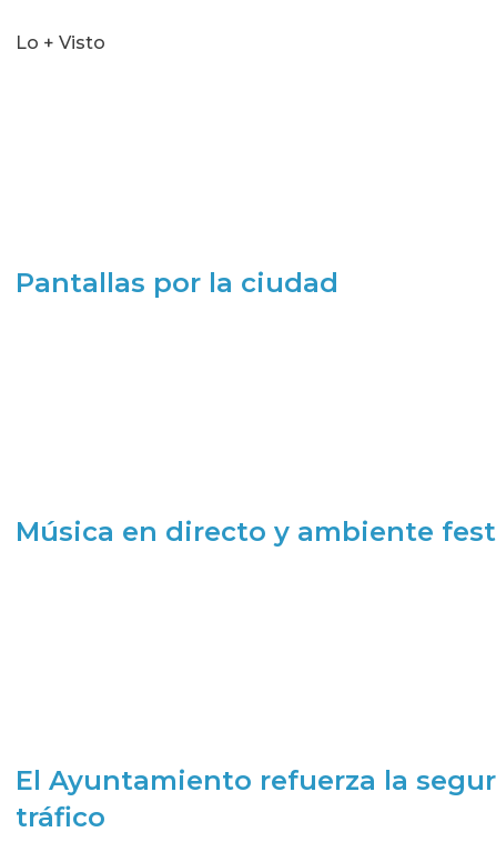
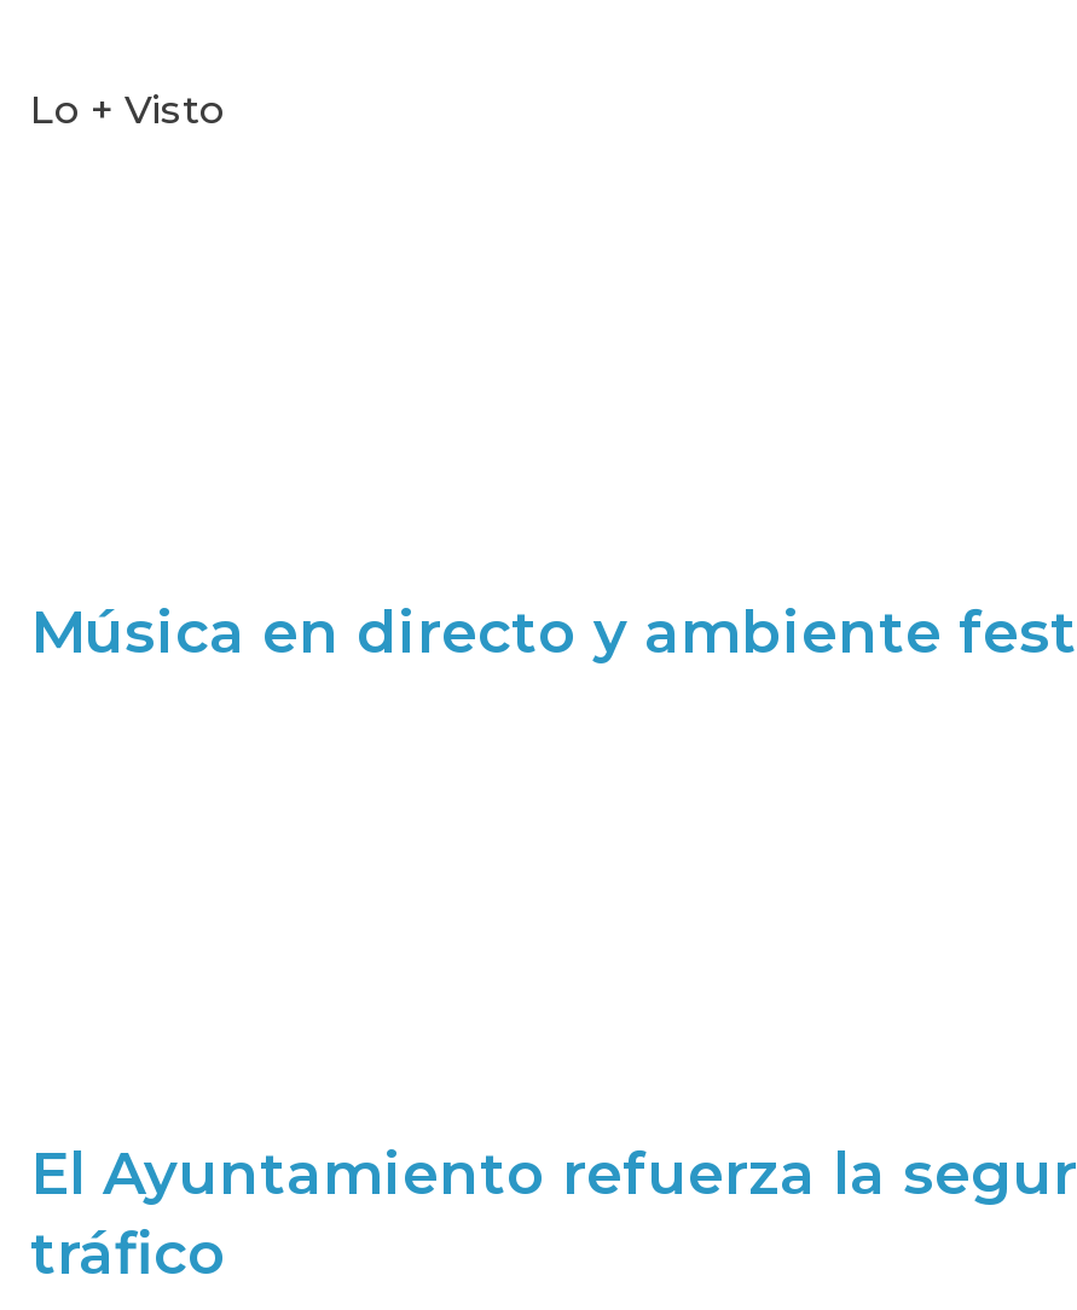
[16,266,338,298] Pantallas por la ciudad -> none

